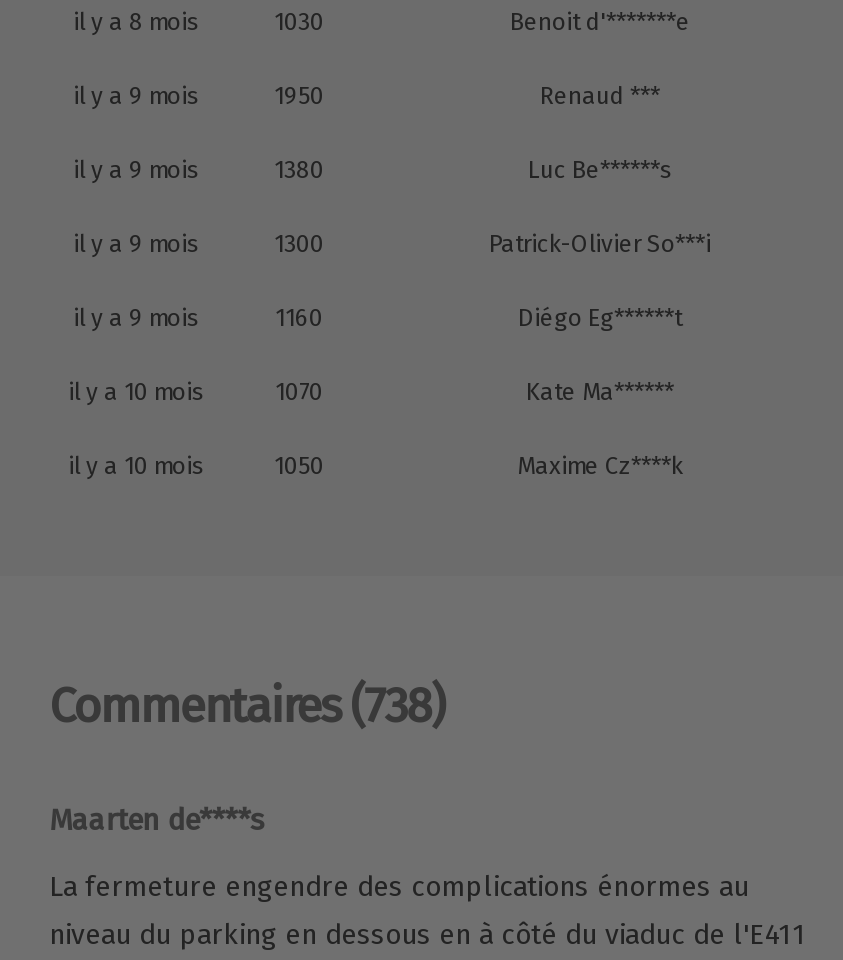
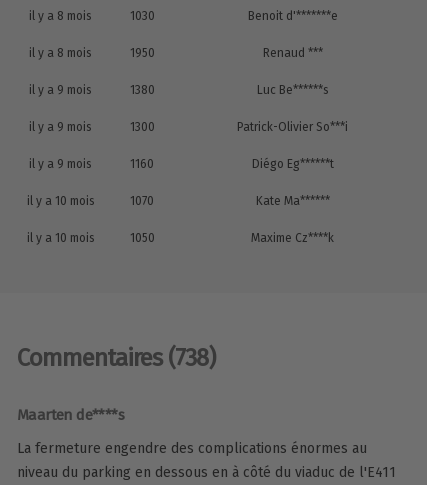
[73,82,199,110] il y a 9 mois -> [29,46,92,60] il y a 8 mois

